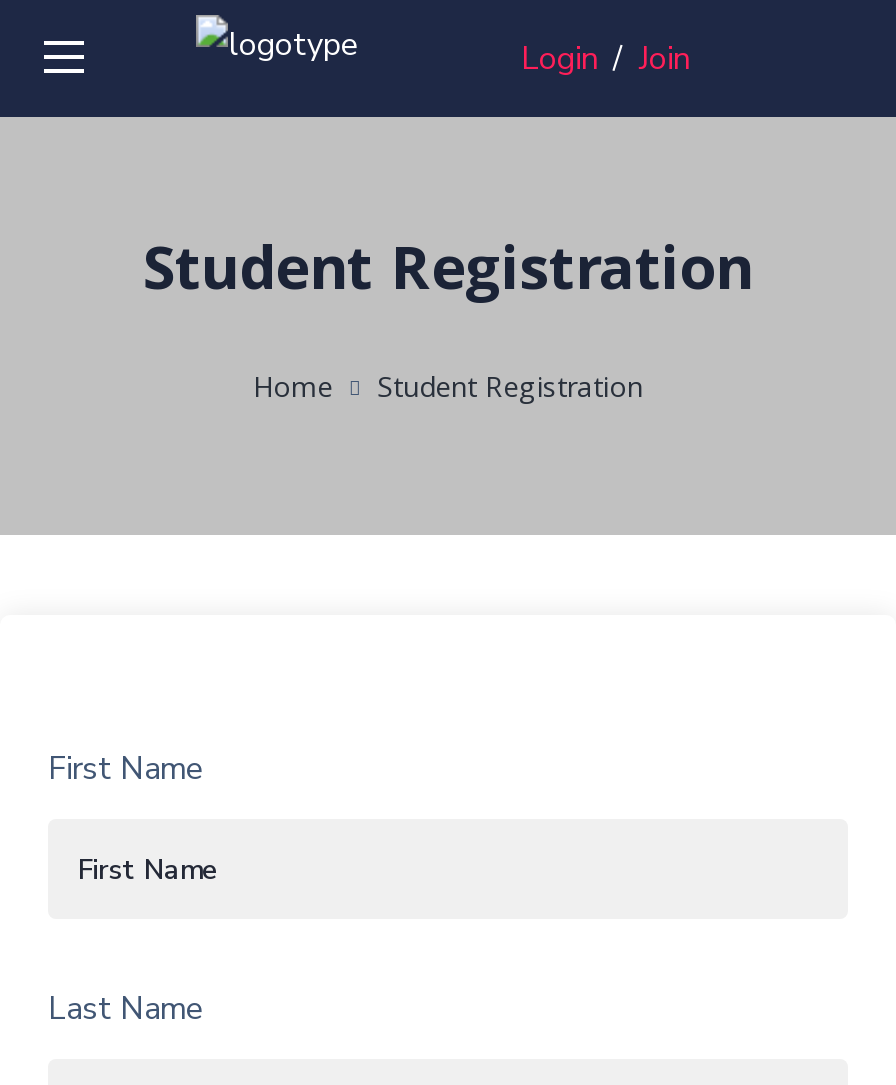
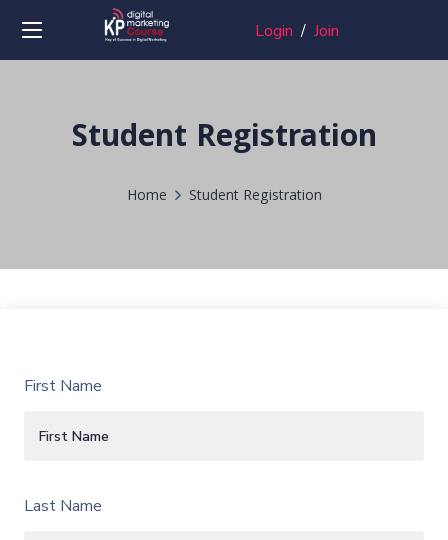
[194,13,358,79] [image] -> [98,7,178,42] [image]

